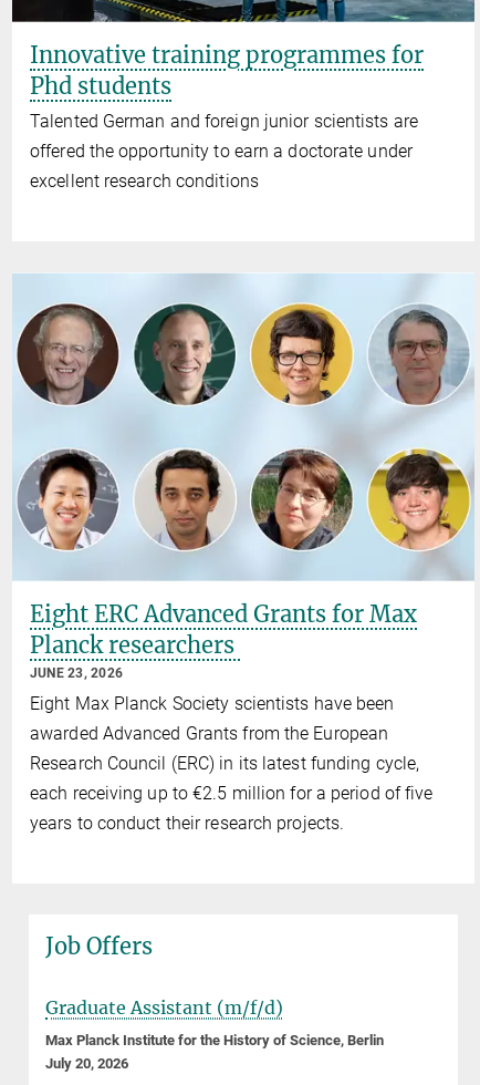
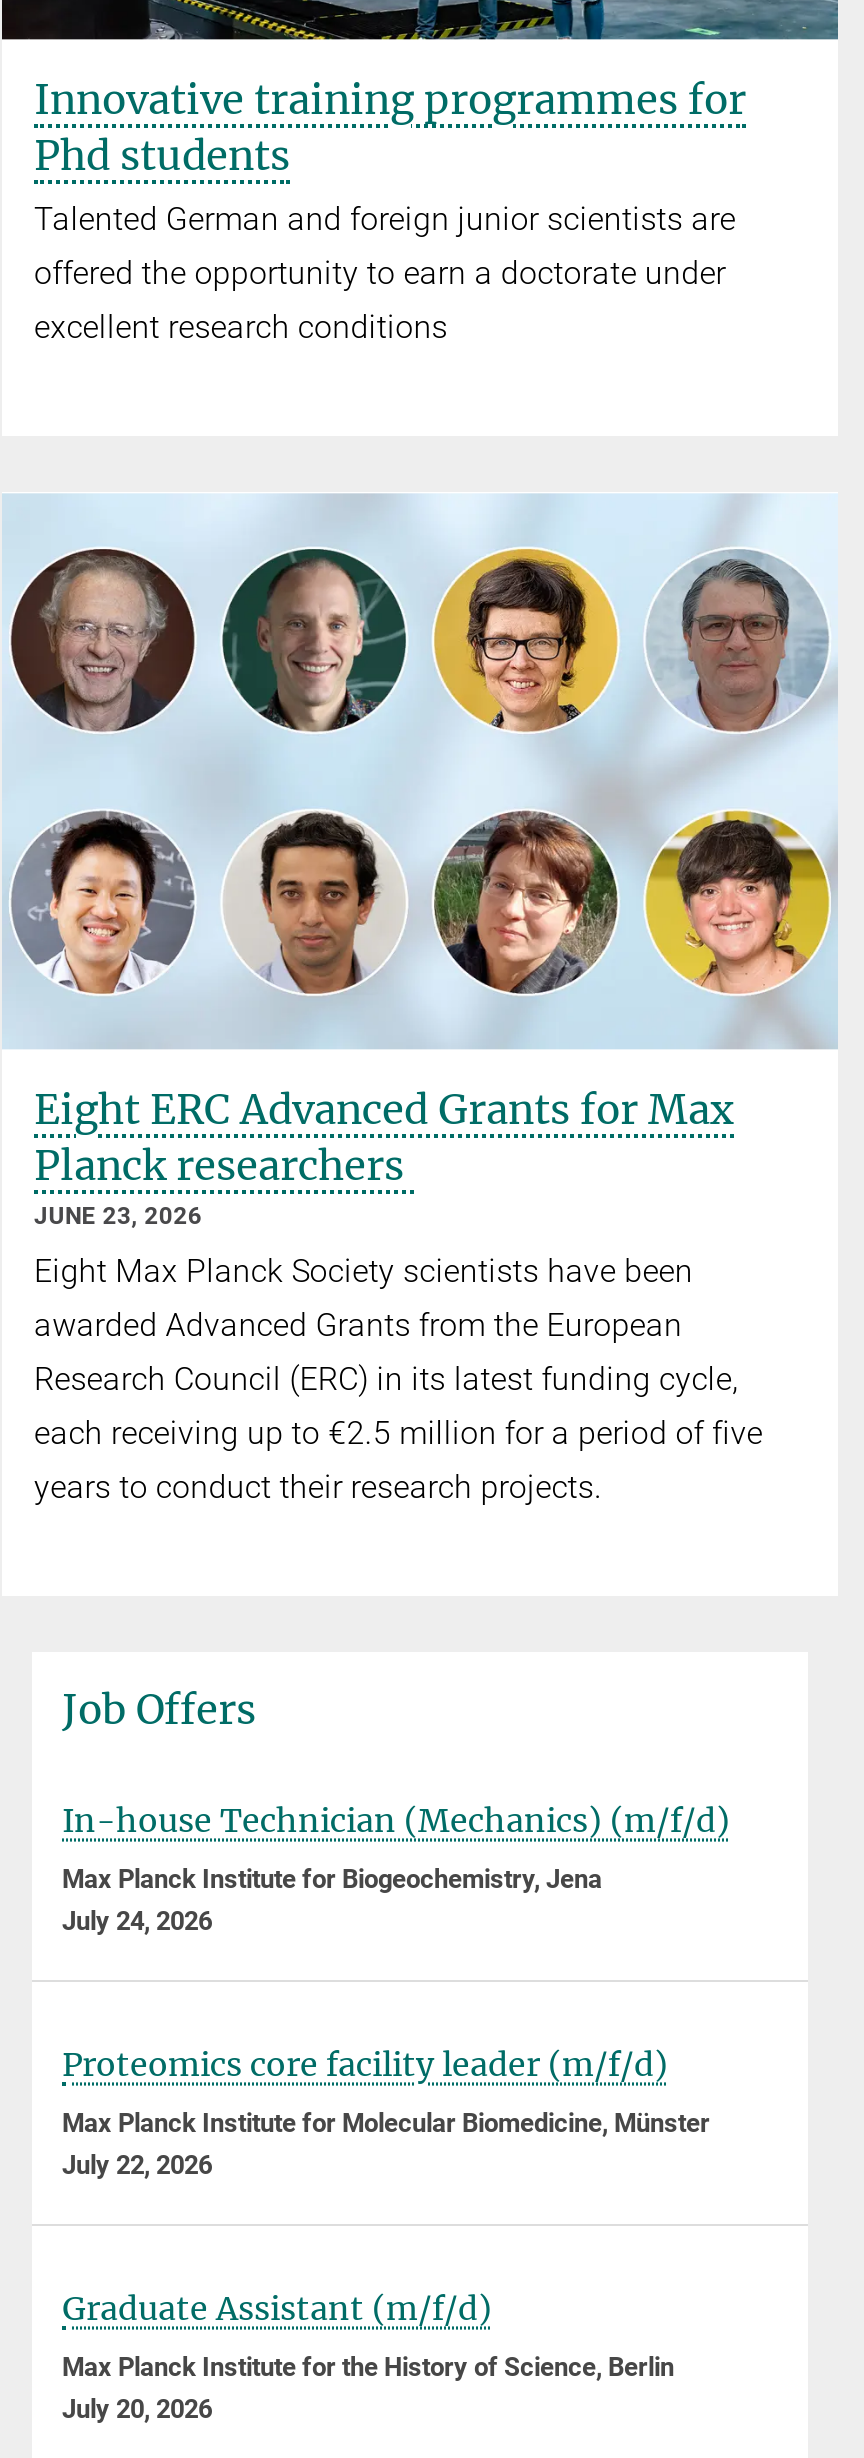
none -> [62,1801,730,1937] In-house Technician (Mechanics) (m/f/d) | Max Planck Institute for Biogeochemistry, Jena | July 24, 2026
none -> [62,2045,710,2181] Proteomics core facility leader (m/f/d) | Max Planck Institute for Molecular Biomedicine, Münster | July 22, 2026

